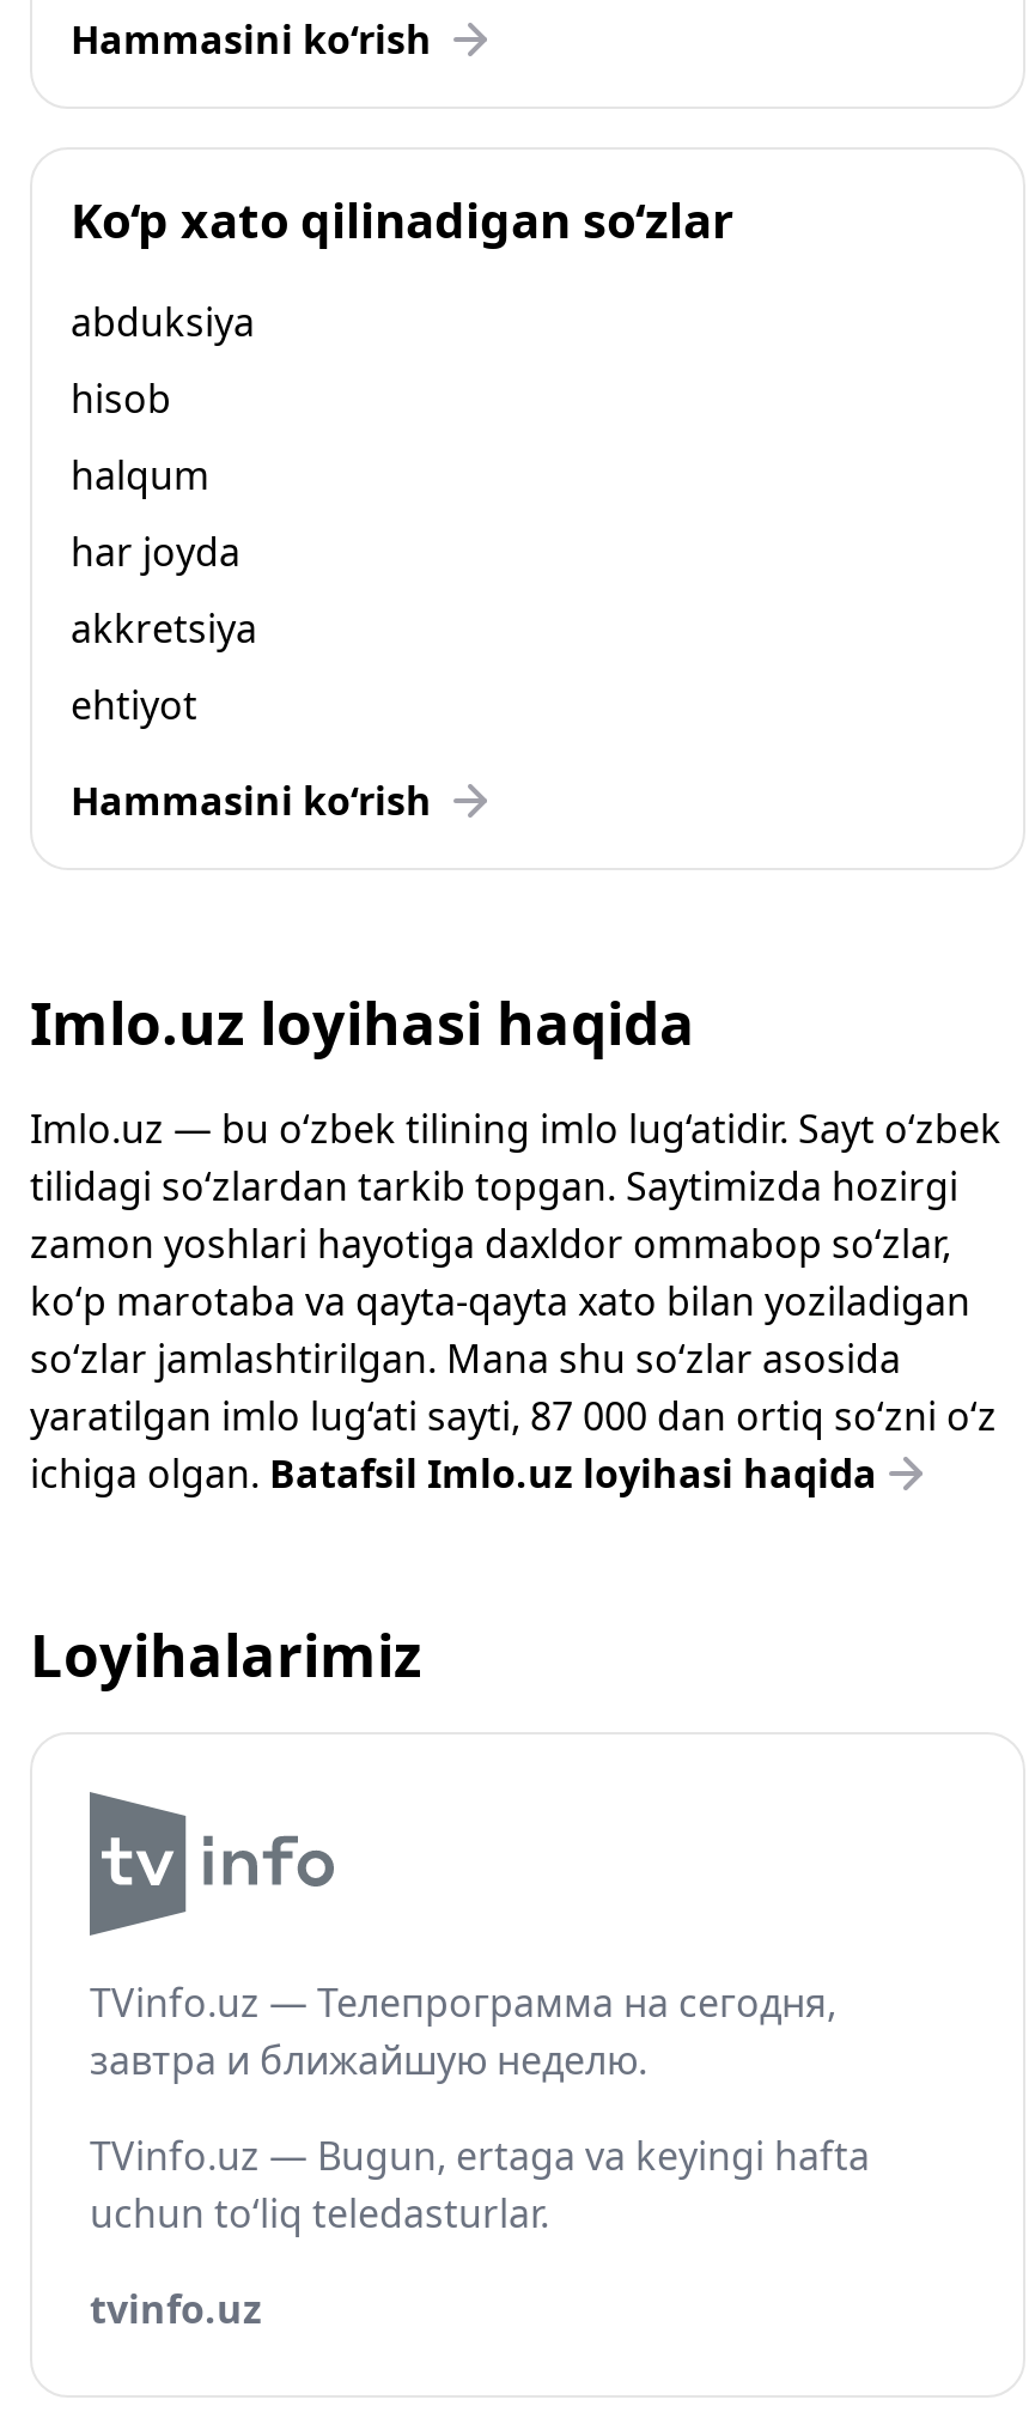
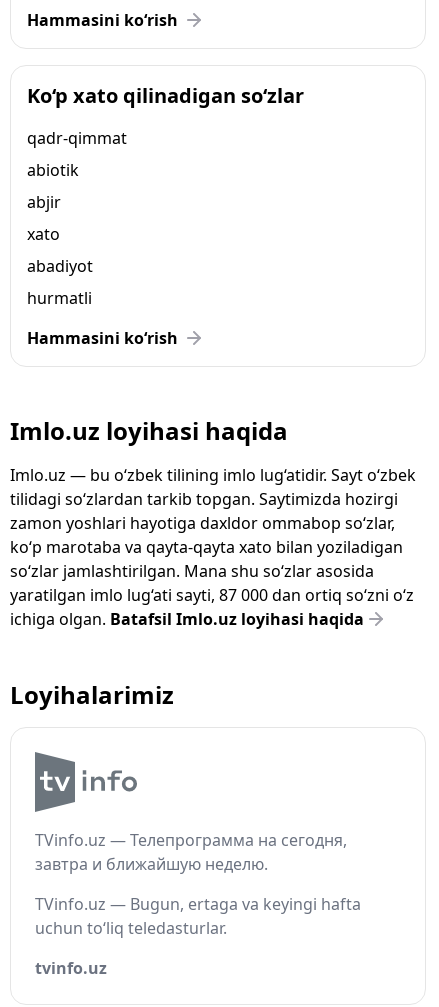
[71,296,255,348] abduksiya -> [27,127,127,149] qadr-qimmat
[71,372,171,425] hisob -> [27,159,79,181] abiotik
[71,449,209,502] halqum -> [27,191,61,213] abjir
[71,525,240,578] har joyda -> [27,223,60,245] xato
[71,602,257,655] akkretsiya -> [27,255,93,277] abadiyot
[71,679,197,731] ehtiyot -> [27,287,92,309] hurmatli

